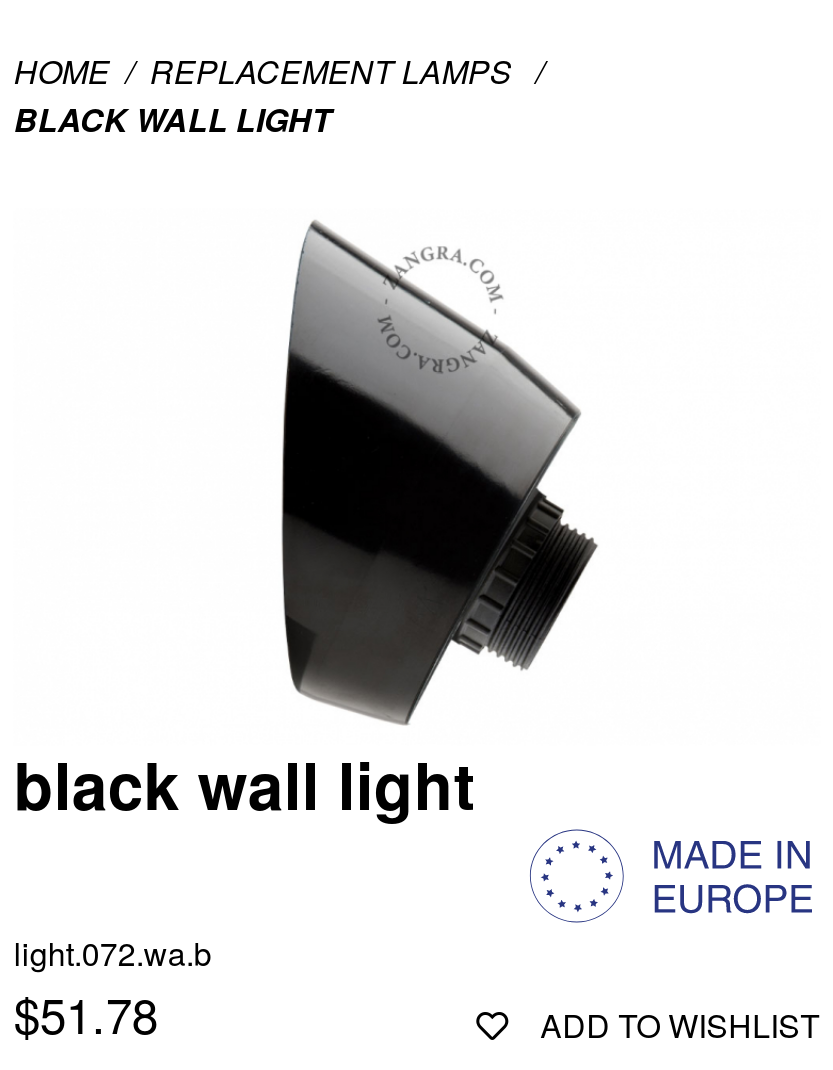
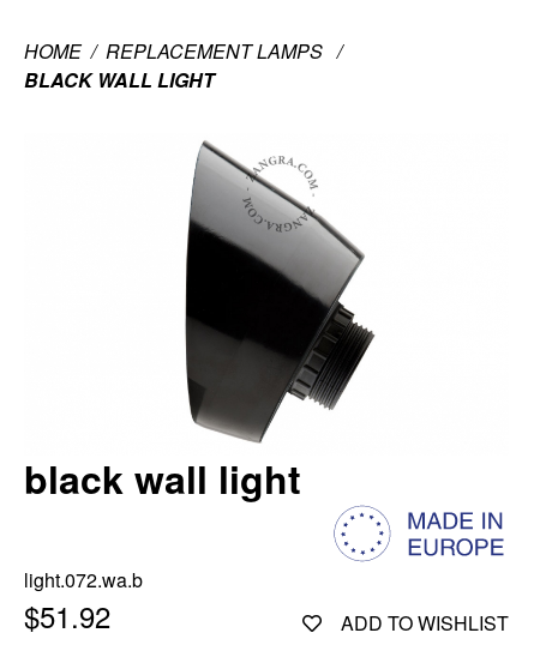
[14,978,158,1048] $51.78 -> [24,595,111,637] $51.92

